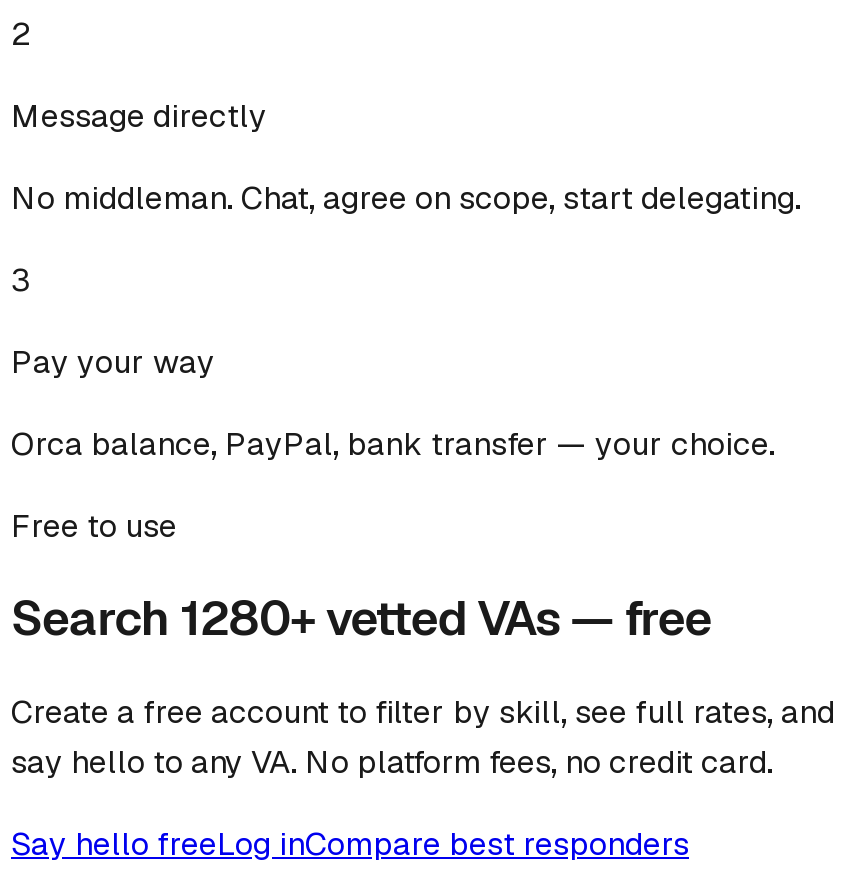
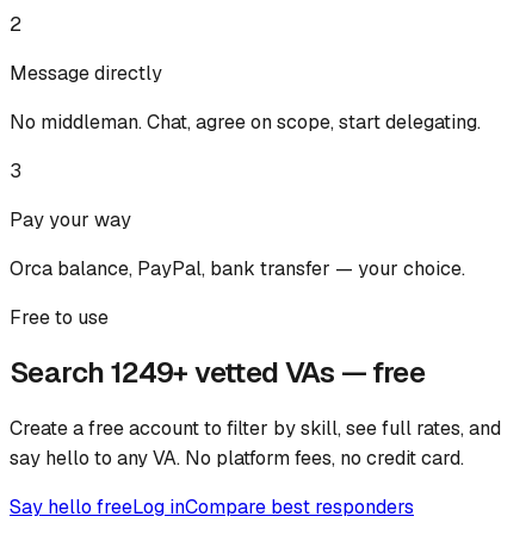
[11,586,711,648] Search 1280+ vetted VAs — free -> [10,354,425,390] Search 1249+ vetted VAs — free

